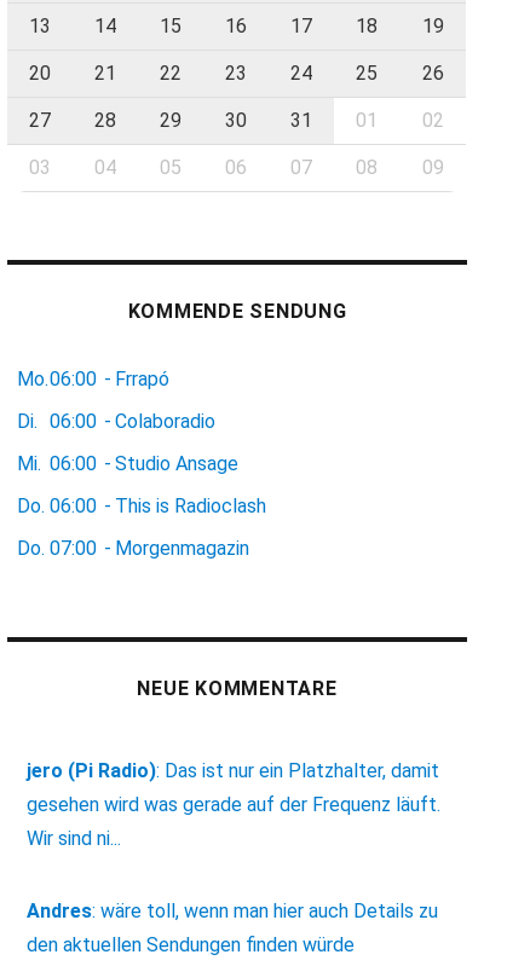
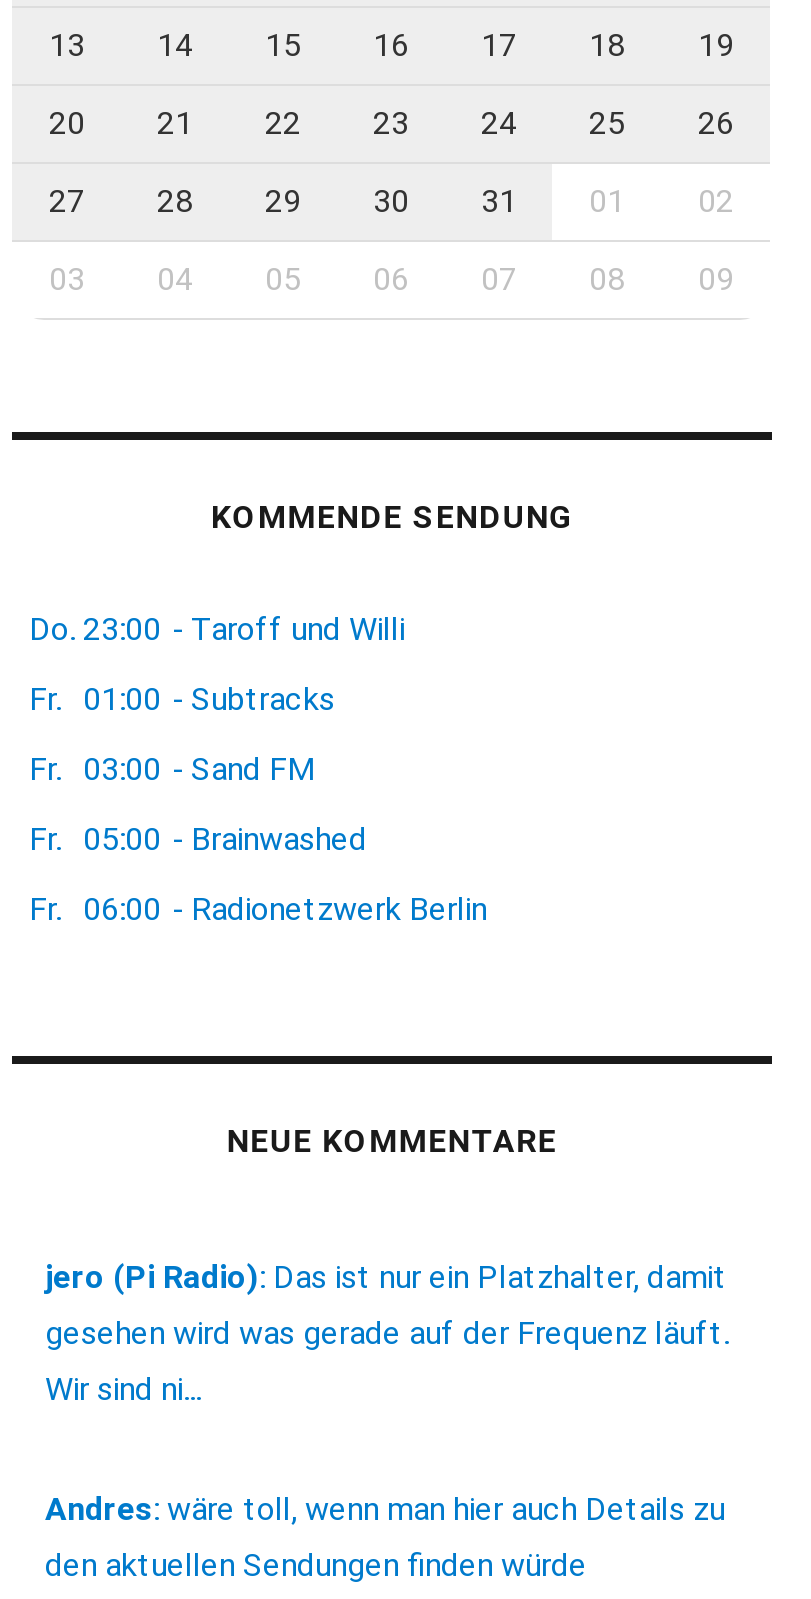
[18,368,170,391] Mo.06:00 - Frrapó -> [29,610,405,648] Do. 23:00 - Taroff und Willi
[18,410,216,433] Di. 06:00 - Colaboradio -> [29,680,335,718] Fr. 01:00 - Subtracks
[18,452,239,475] Mi. 06:00 - Studio Ansage -> [29,750,315,788] Fr. 03:00 - Sand FM
[18,495,267,518] Do. 06:00 - This is Radioclash -> [29,820,367,858] Fr. 05:00 - Brainwashed
[18,537,250,560] Do. 07:00 - Morgenmagazin -> [29,890,487,928] Fr. 06:00 - Radionetzwerk Berlin

